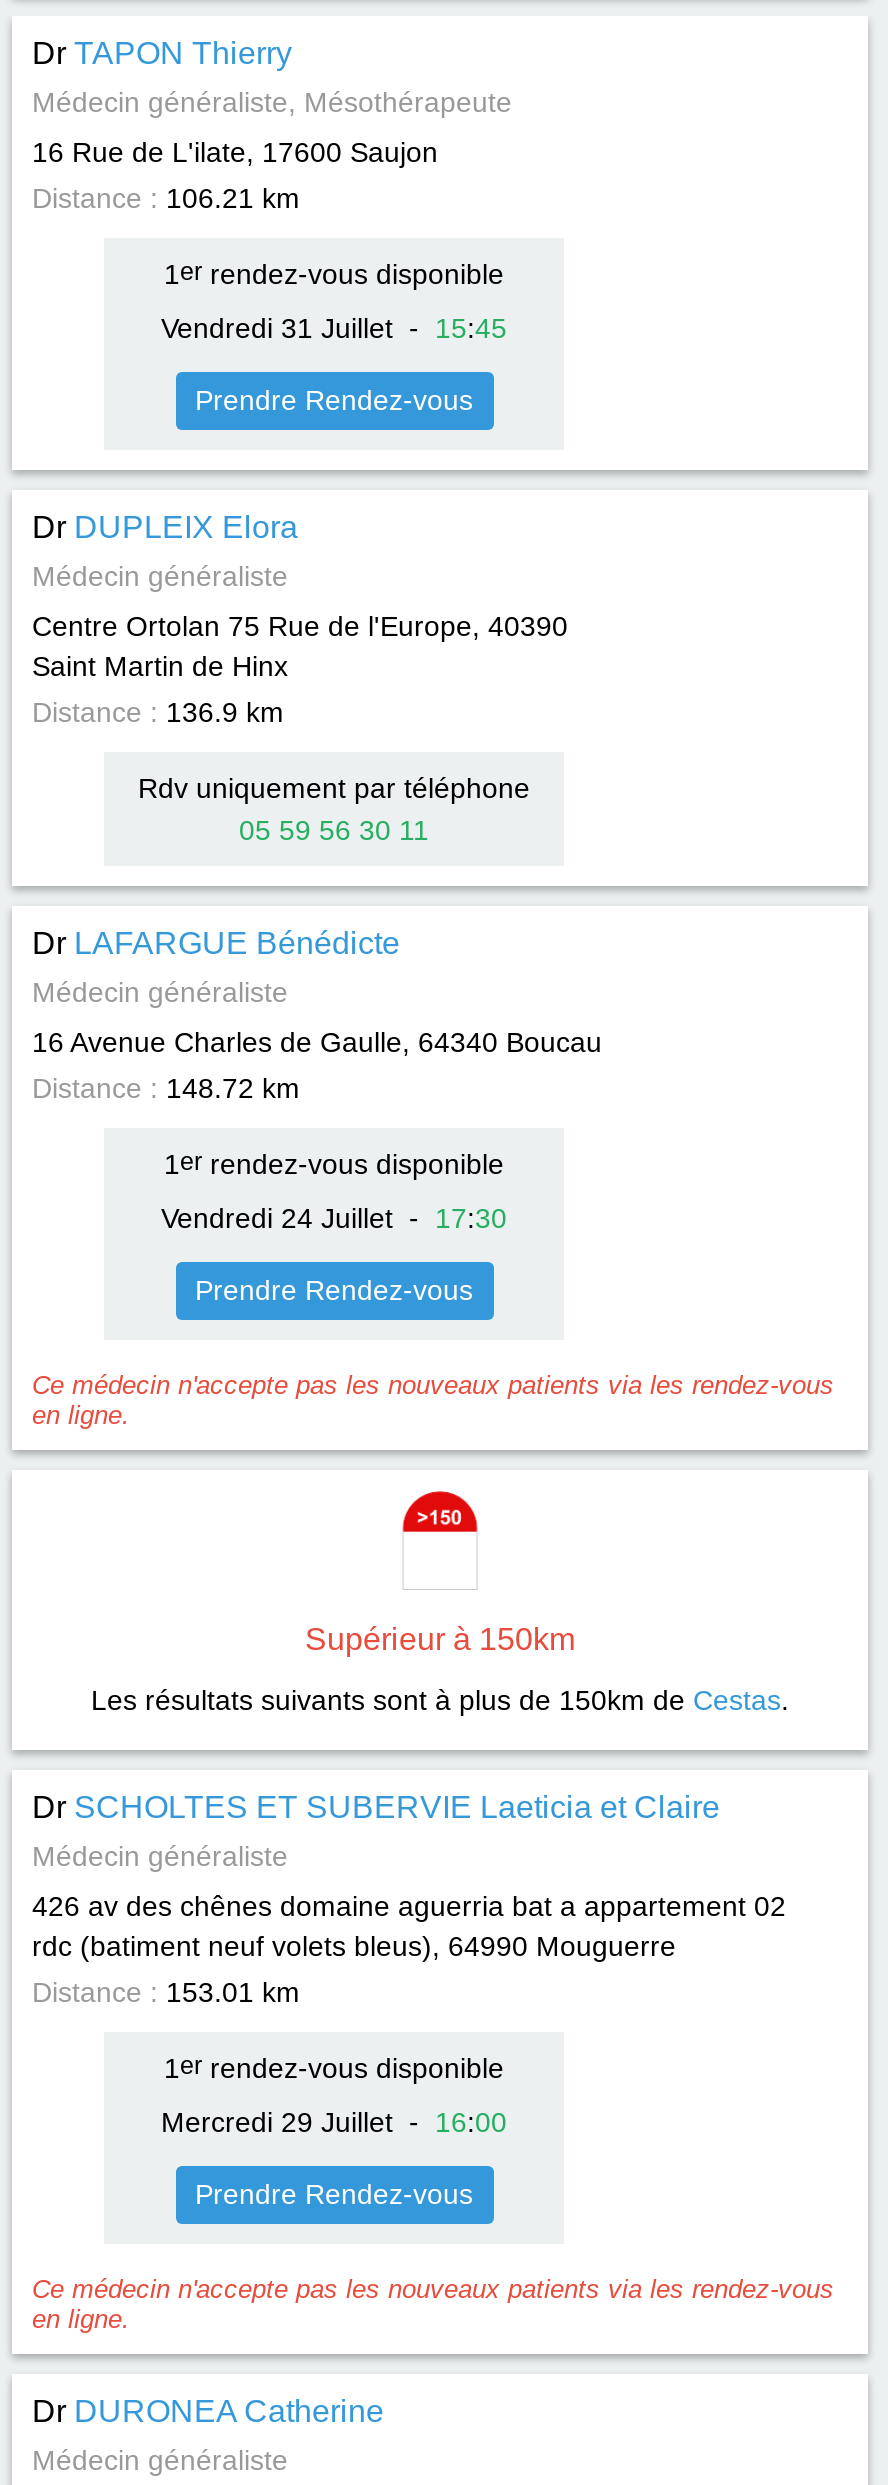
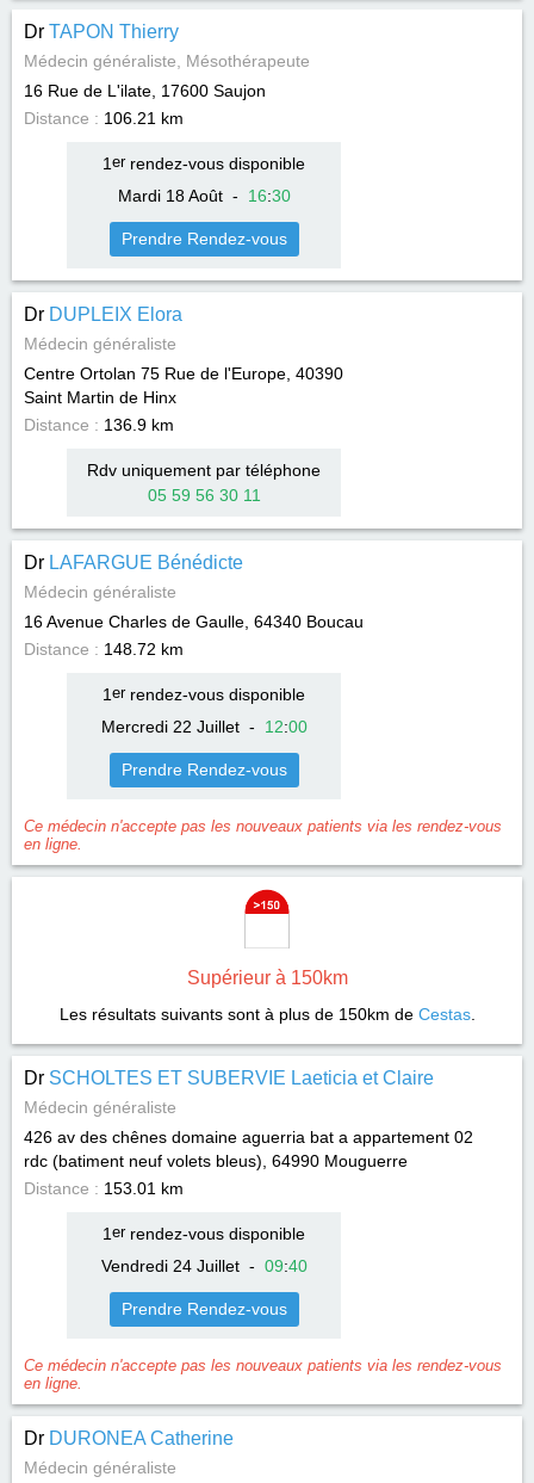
[161,312,507,344] Vendredi 31 Juillet - 15:45 -> [117,186,290,205] Mardi 18 Août - 16:30
[161,1202,507,1234] Vendredi 24 Juillet - 17:30 -> [101,717,307,736] Mercredi 22 Juillet - 12:00
[161,2106,507,2138] Mercredi 29 Juillet - 16:00 -> [101,1256,307,1275] Vendredi 24 Juillet - 09:40

